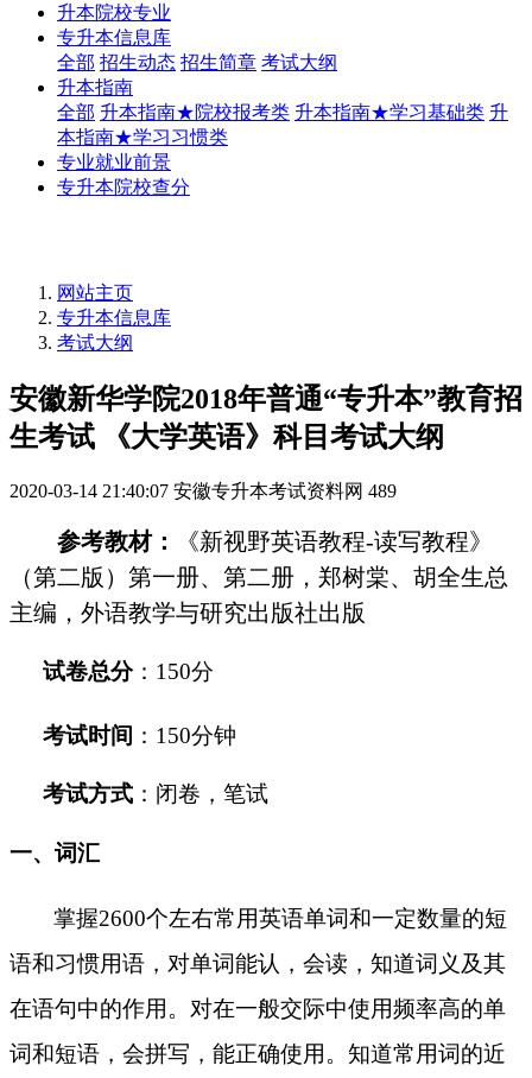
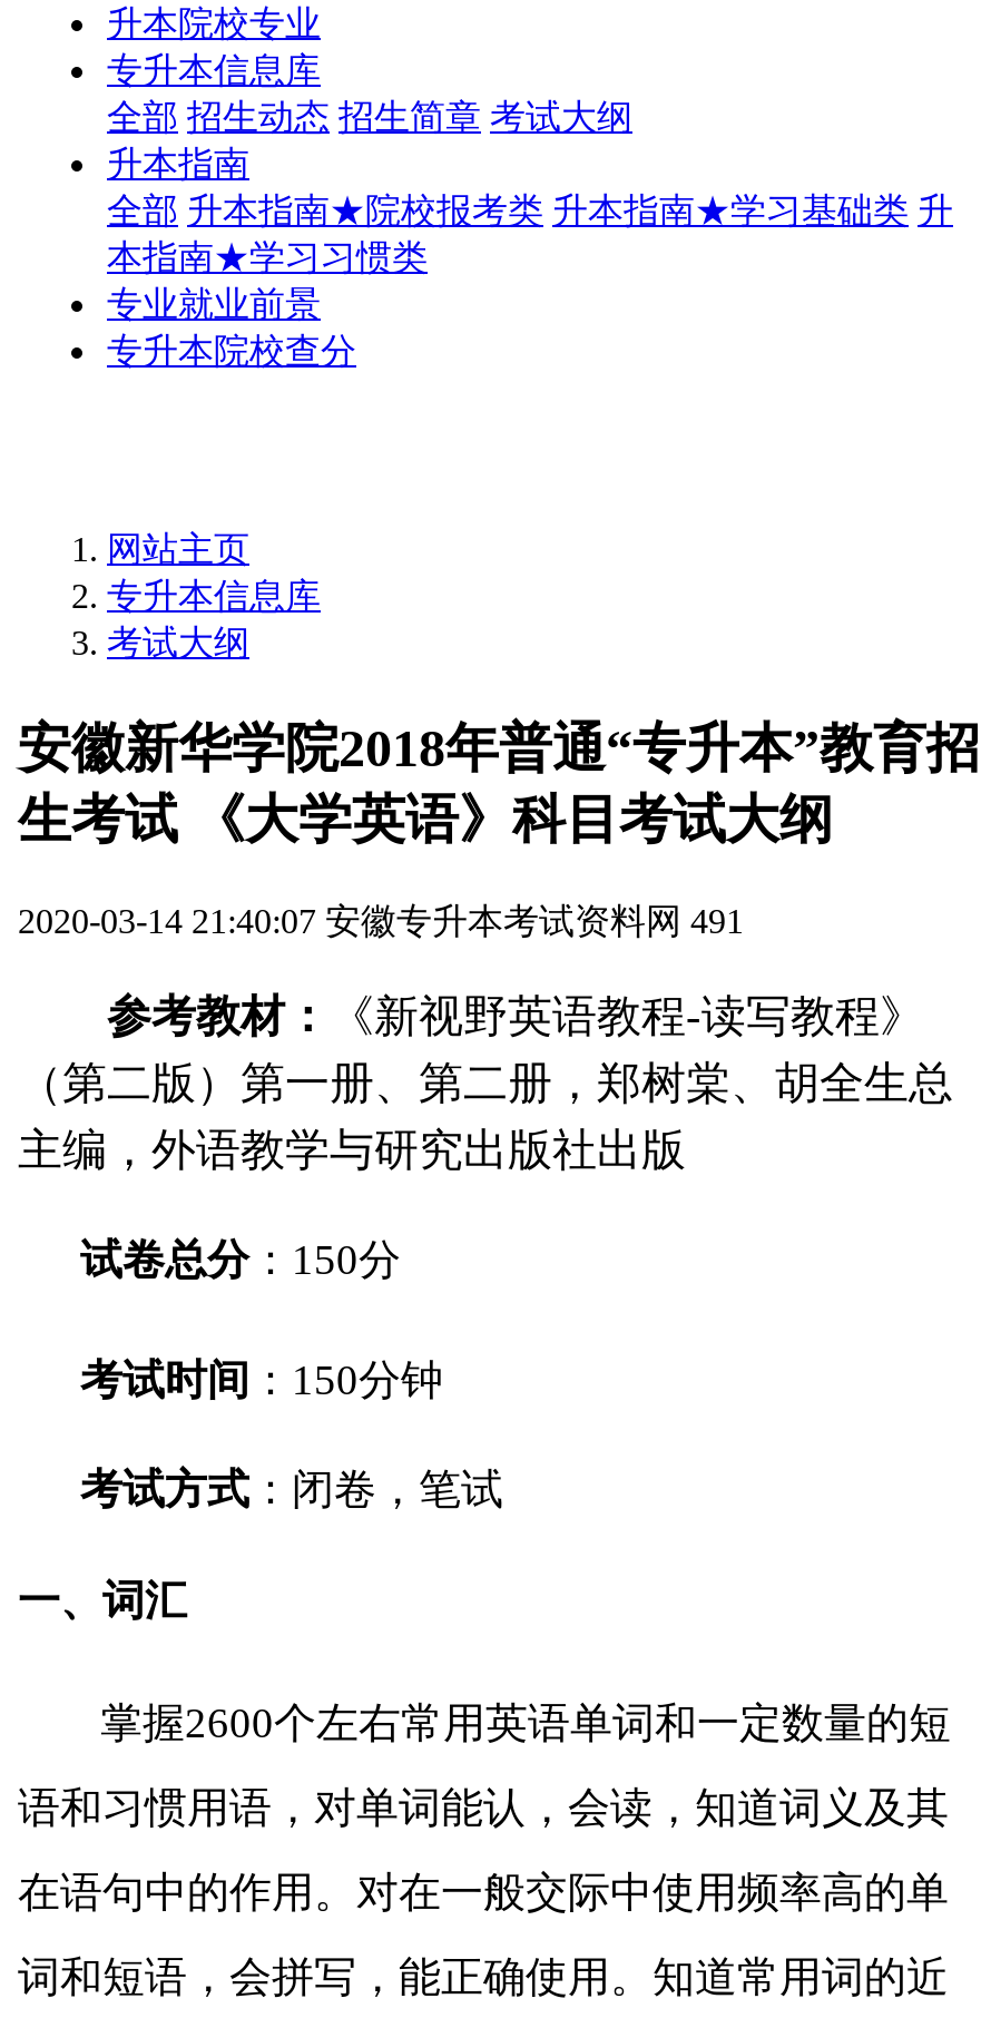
[9,481,397,501] 2020-03-14 21:40:07 安徽专升本考试资料网 489 -> [18,902,744,940] 2020-03-14 21:40:07 安徽专升本考试资料网 491

